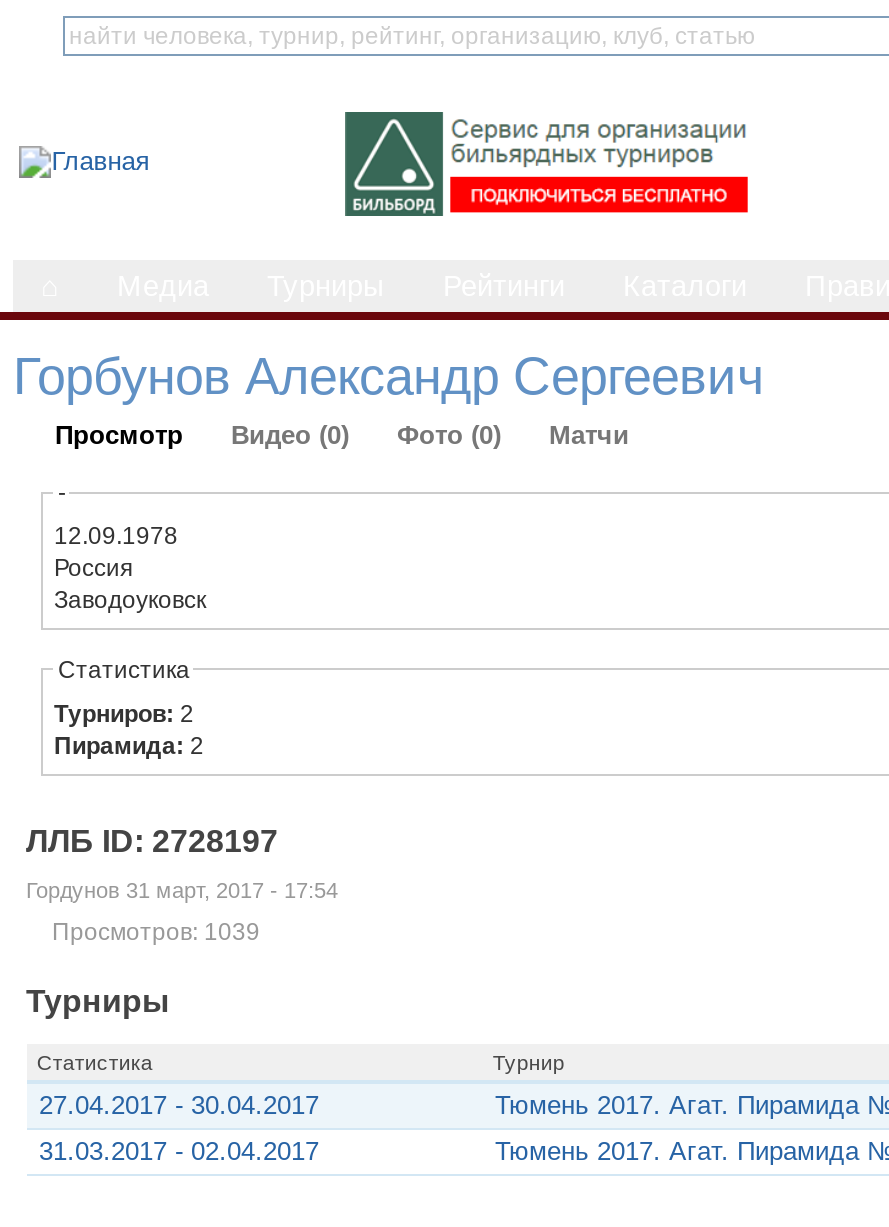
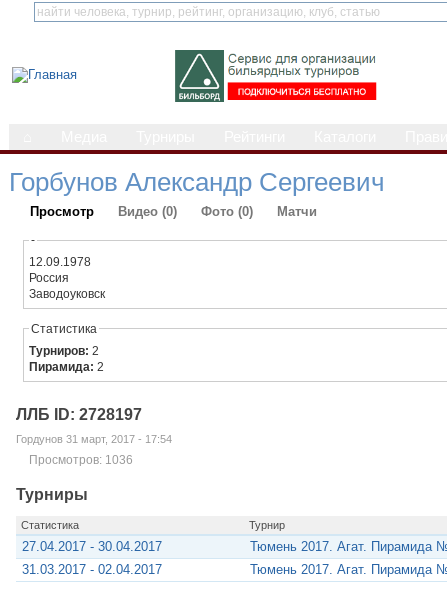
[52,917,260,945] Просмотров: 1039 -> [28,453,132,467] Просмотров: 1036

